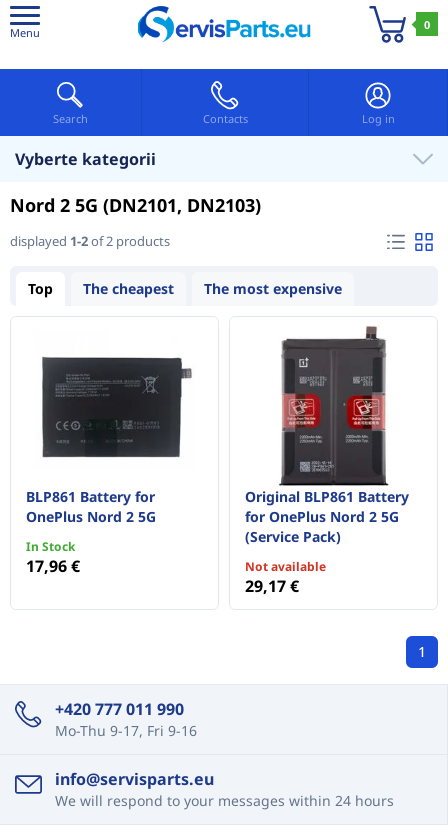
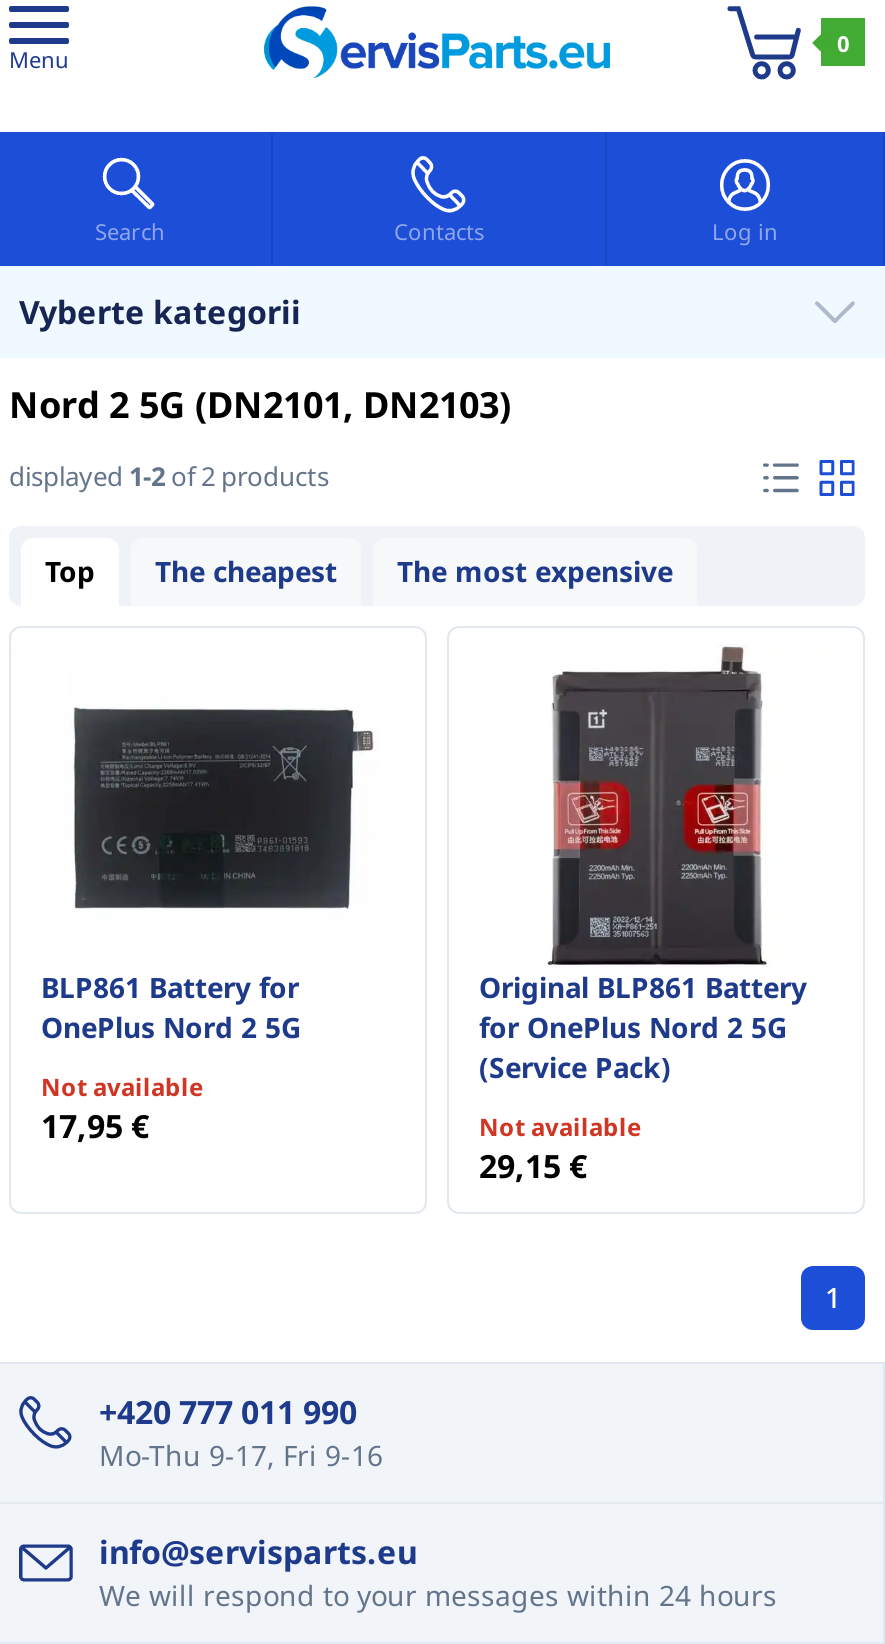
[26,538,80,577] In Stock | 17,96 € -> [41,1069,203,1147] Not available | 17,95 €
[245,575,299,597] 29,17 € -> [479,1143,587,1187] 29,15 €

